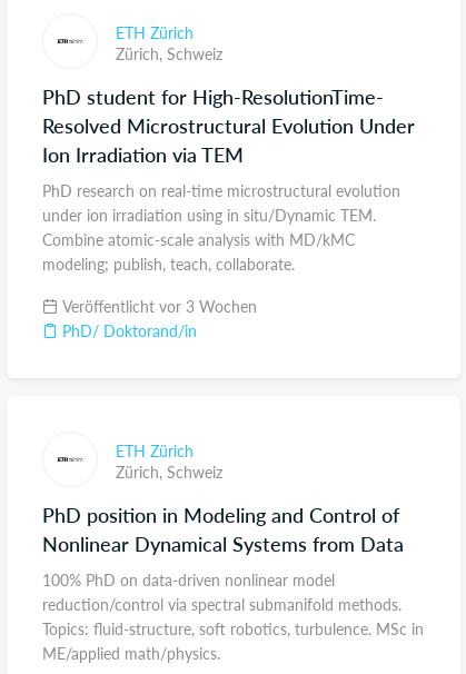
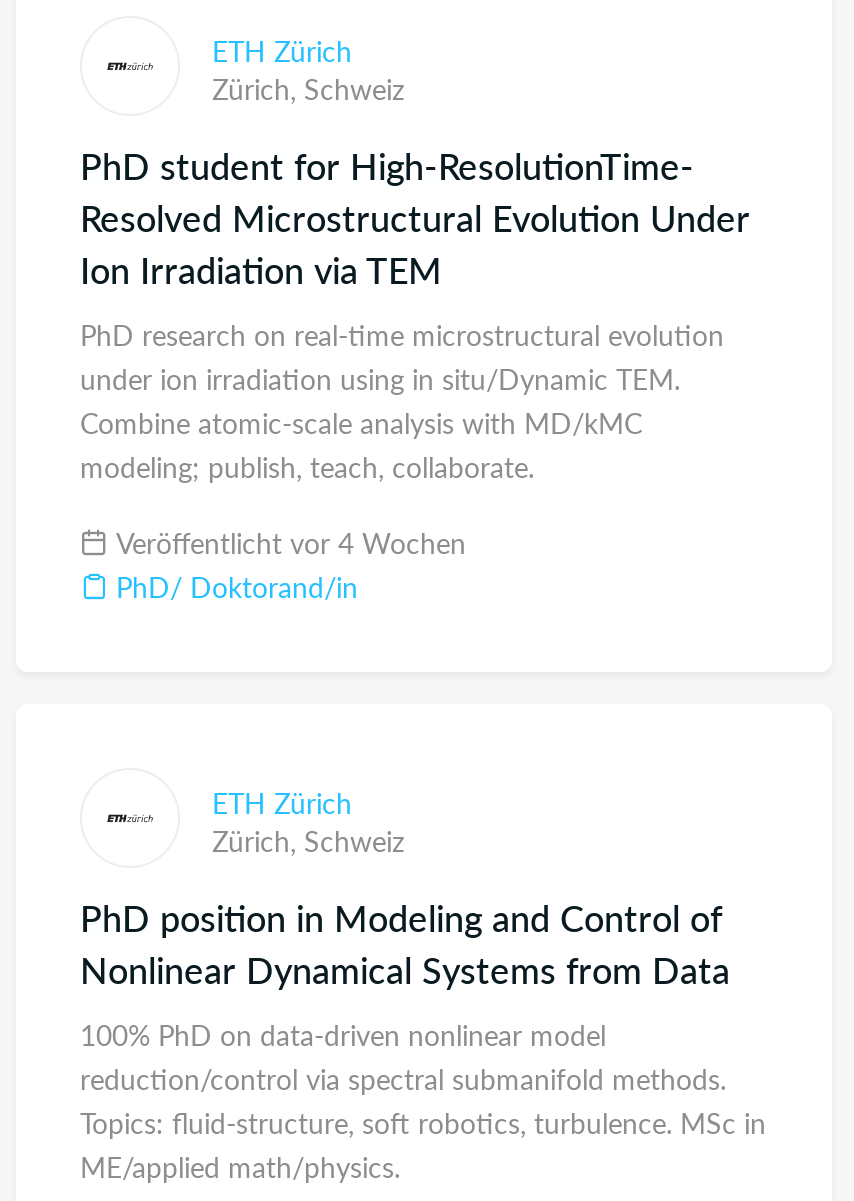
[58,295,257,317] Veröffentlicht vor 3 Wochen -> [108,522,466,562] Veröffentlicht vor 4 Wochen

